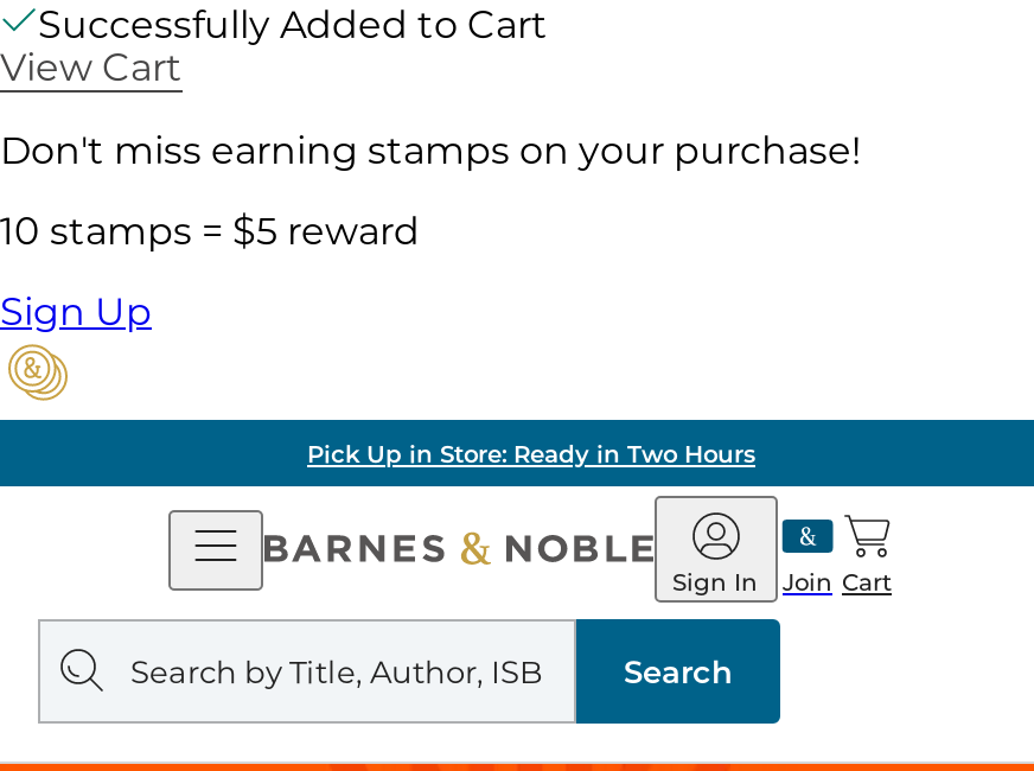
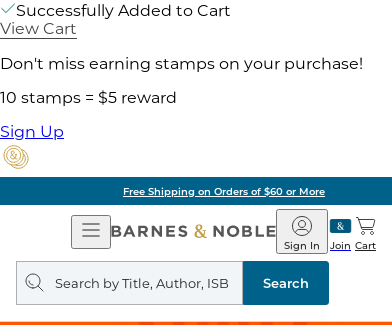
[307,438,755,469] Pick Up in Store: Ready in Two Hours -> [123,184,325,197] Free Shipping on Orders of $60 or More

